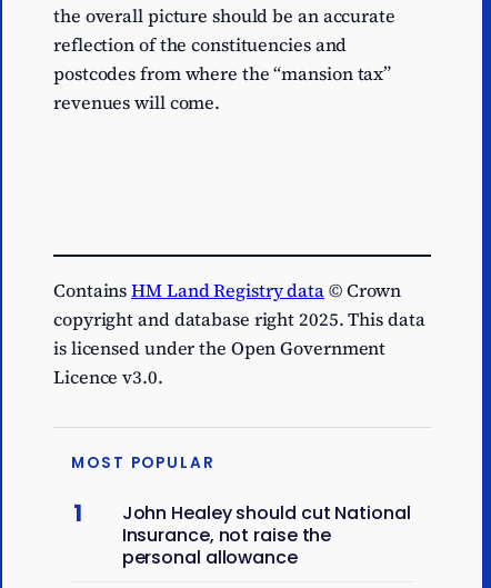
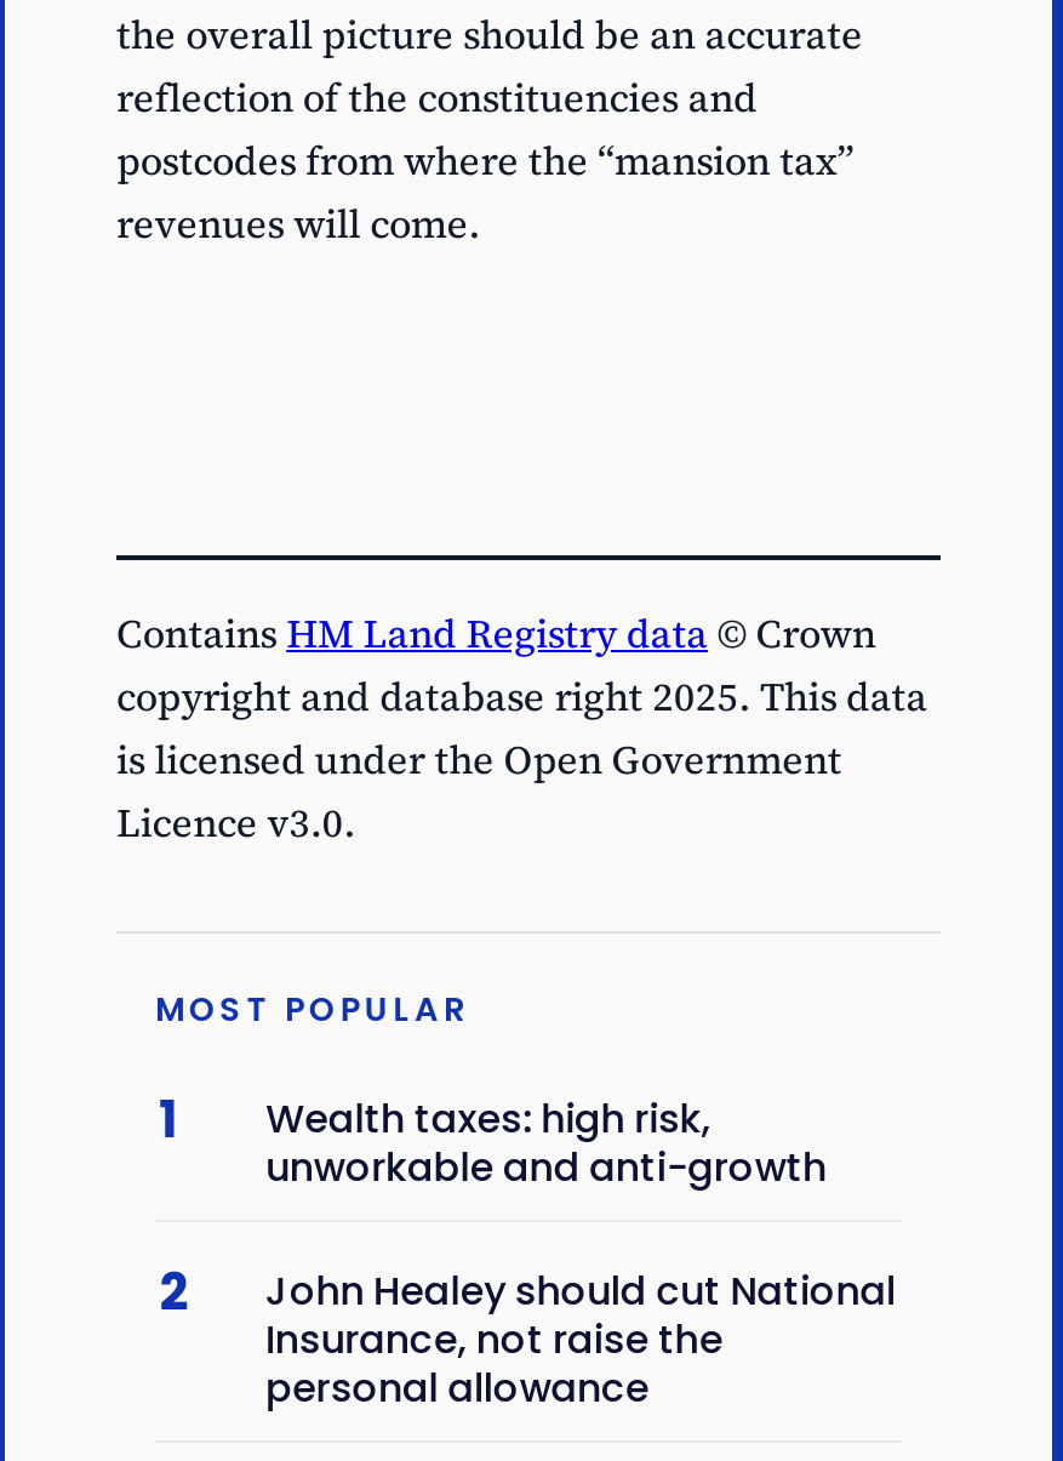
none -> [159,1091,827,1325] Wealth taxes: high risk, | unworkable and anti-growth | 2

